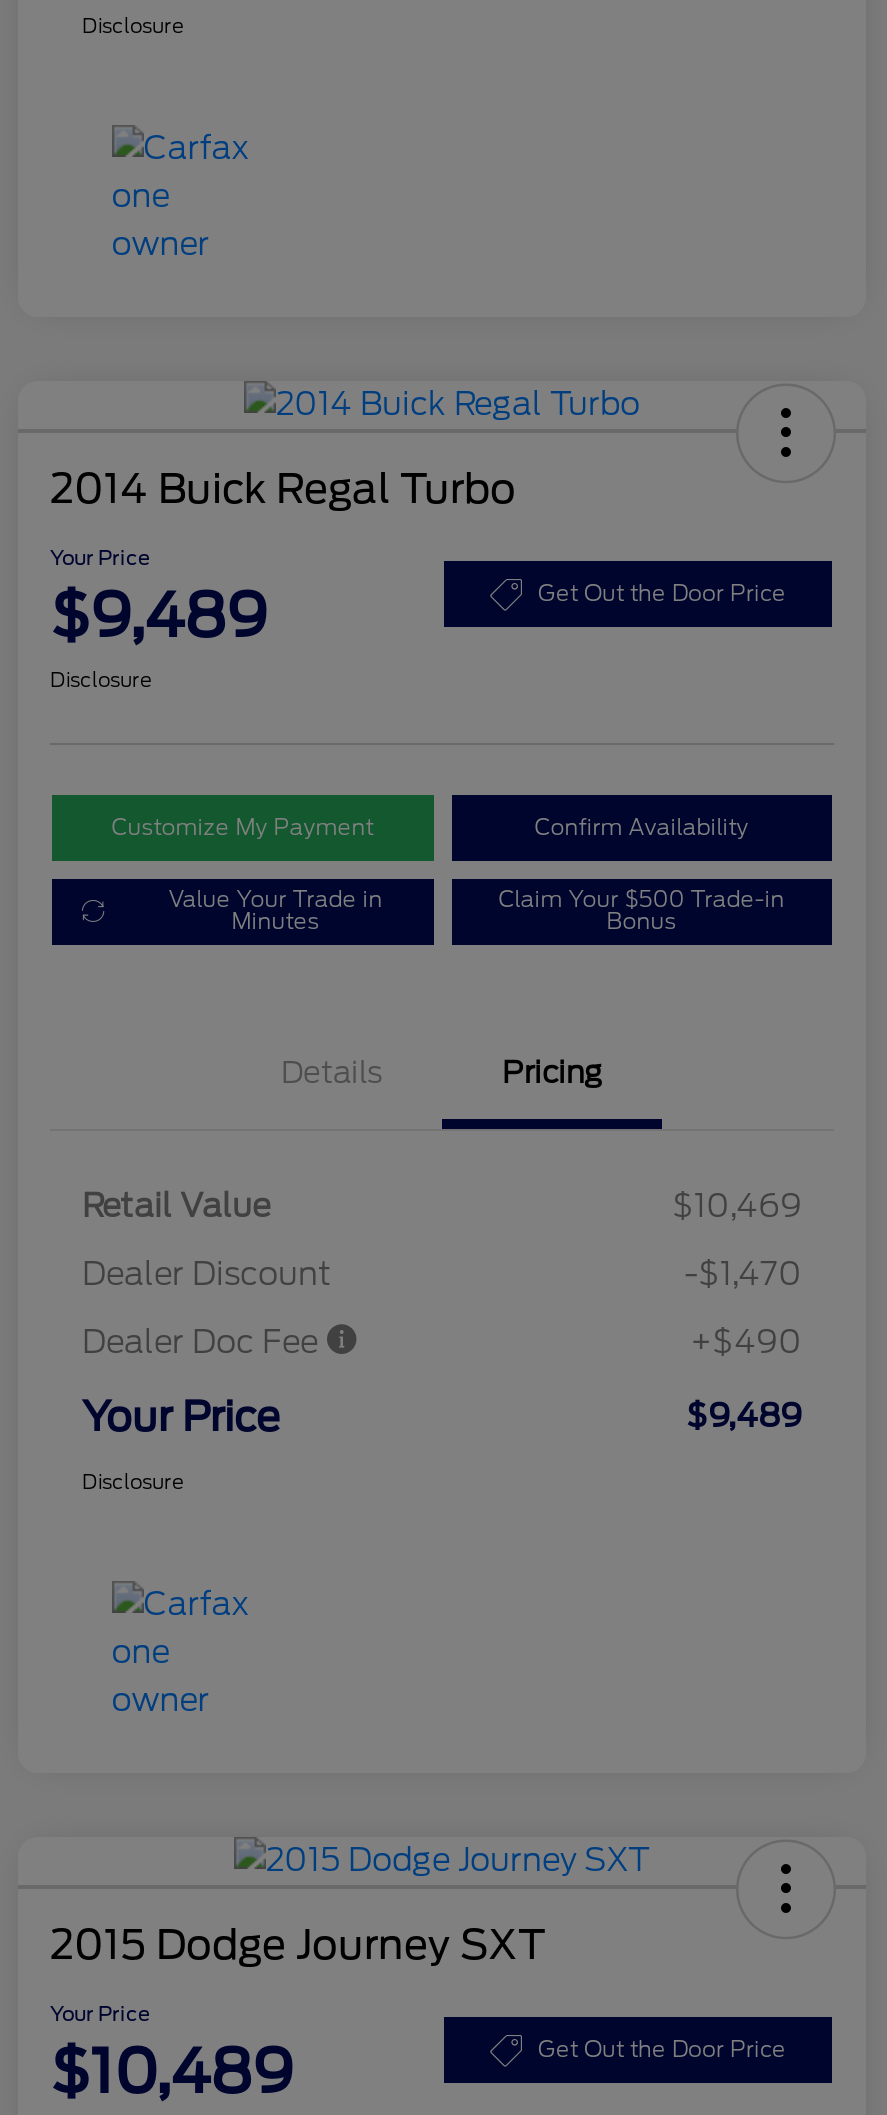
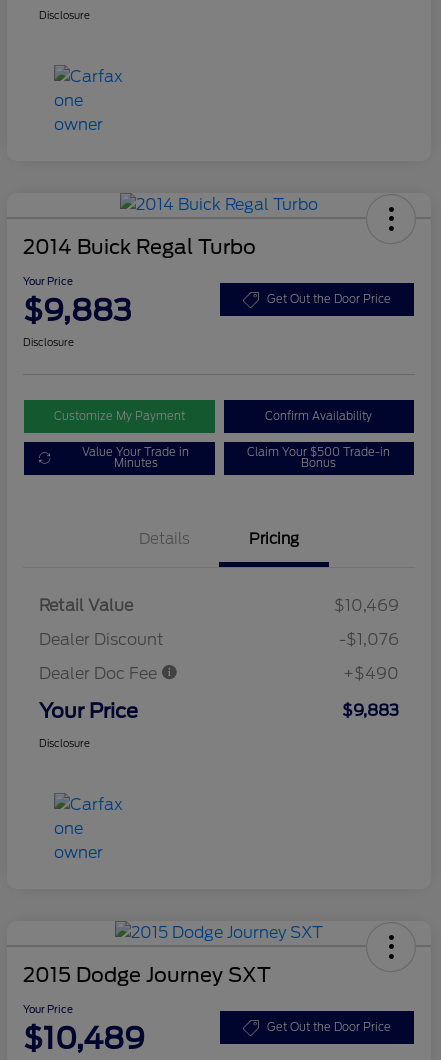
[50,579,268,651] $9,489 -> [23,292,132,328] $9,883
[684,1255,802,1293] -$1,470 -> [339,630,399,649] -$1,076
[686,1397,802,1435] $9,489 -> [342,701,399,720] $9,883

